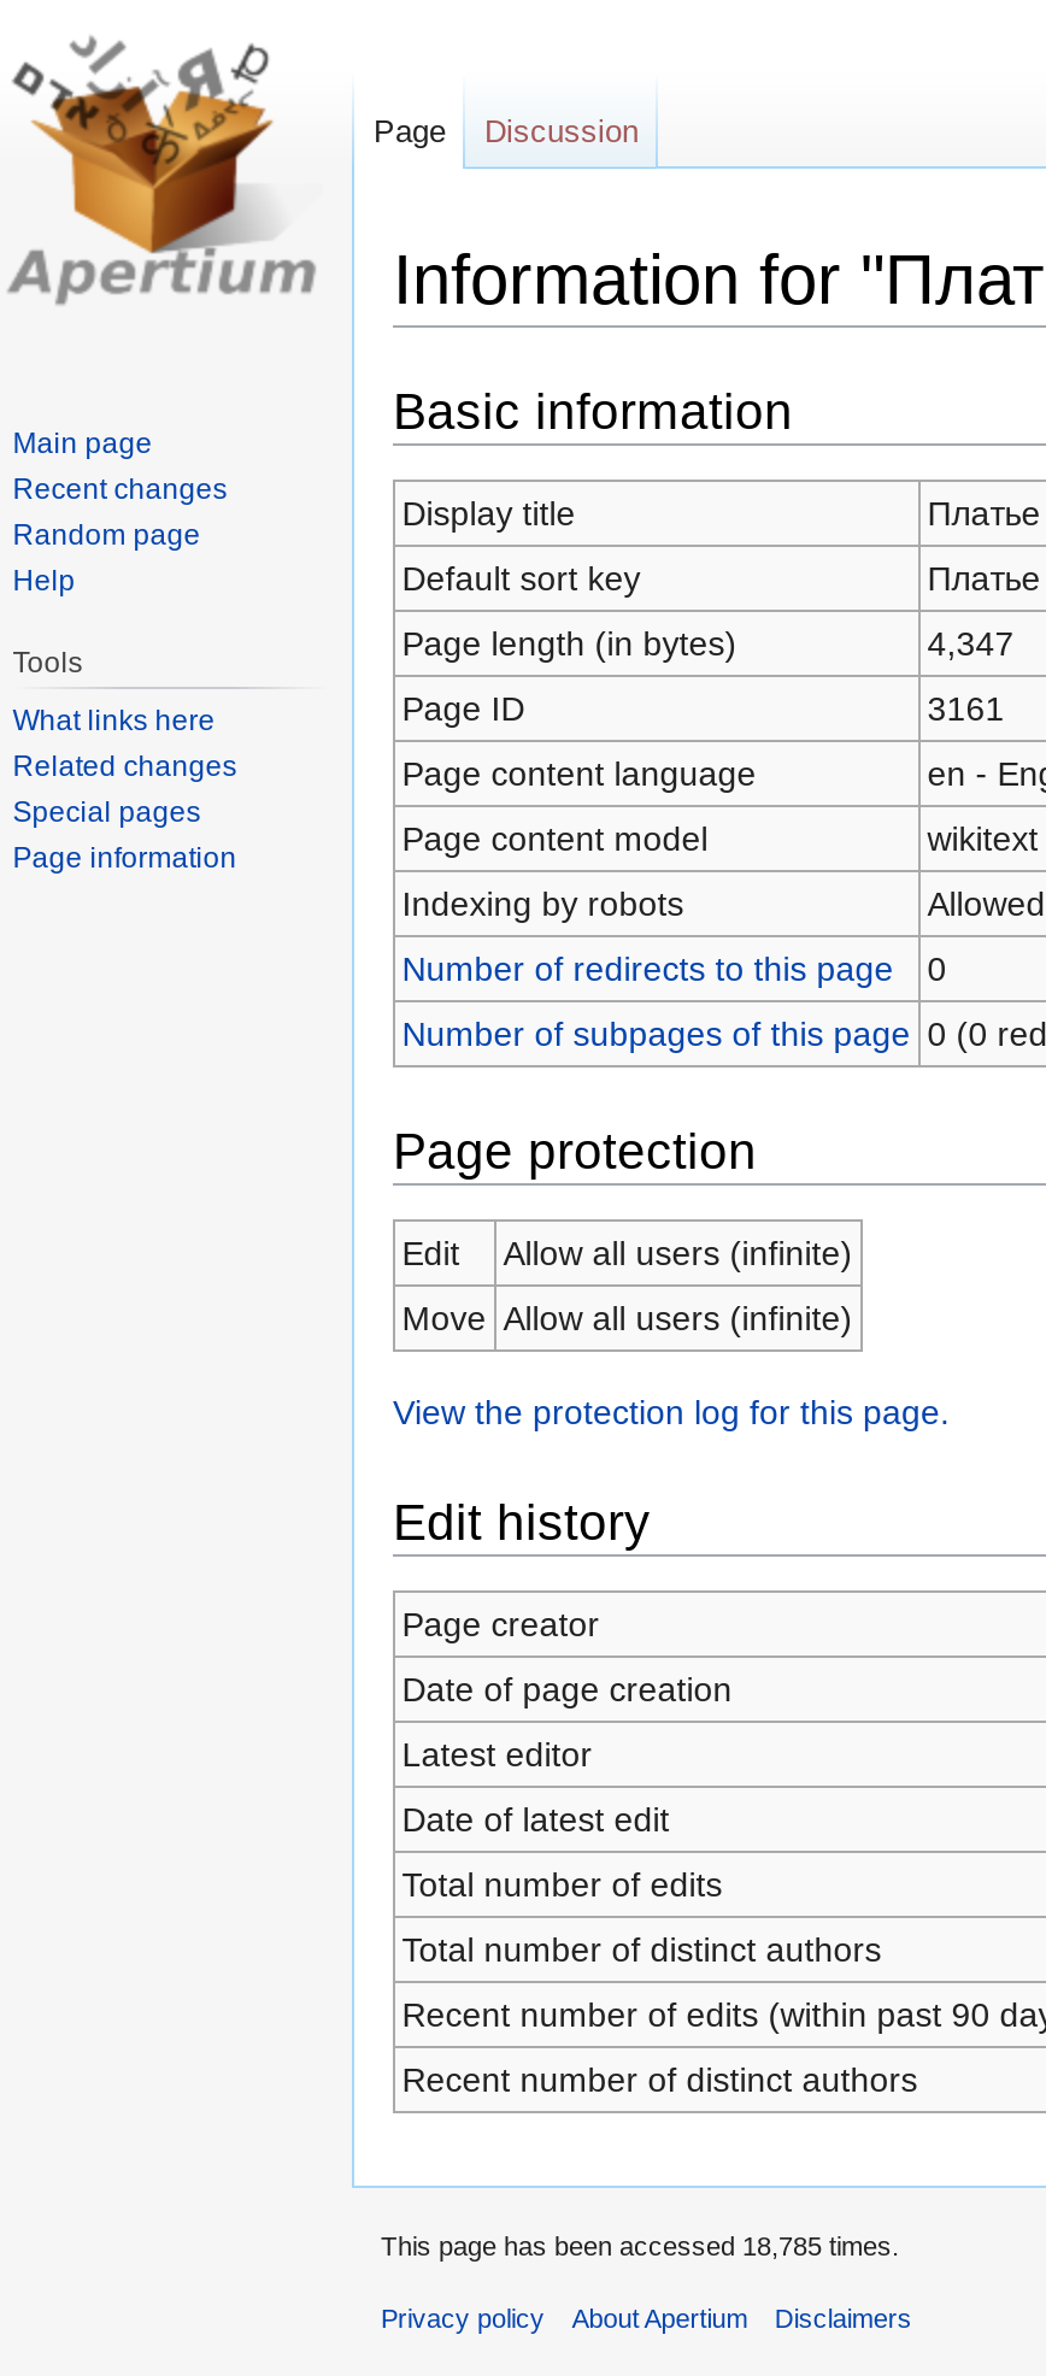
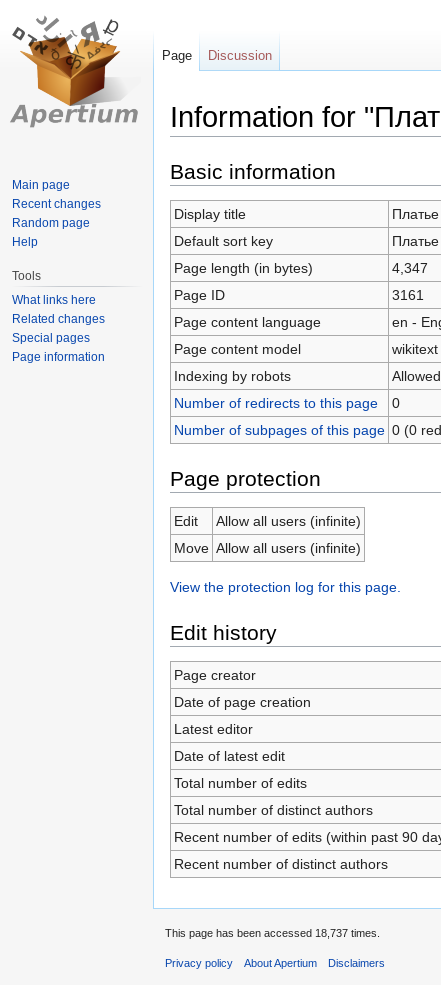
[381,2232,899,2261] This page has been accessed 18,785 times. -> [165,927,380,939] This page has been accessed 18,737 times.

